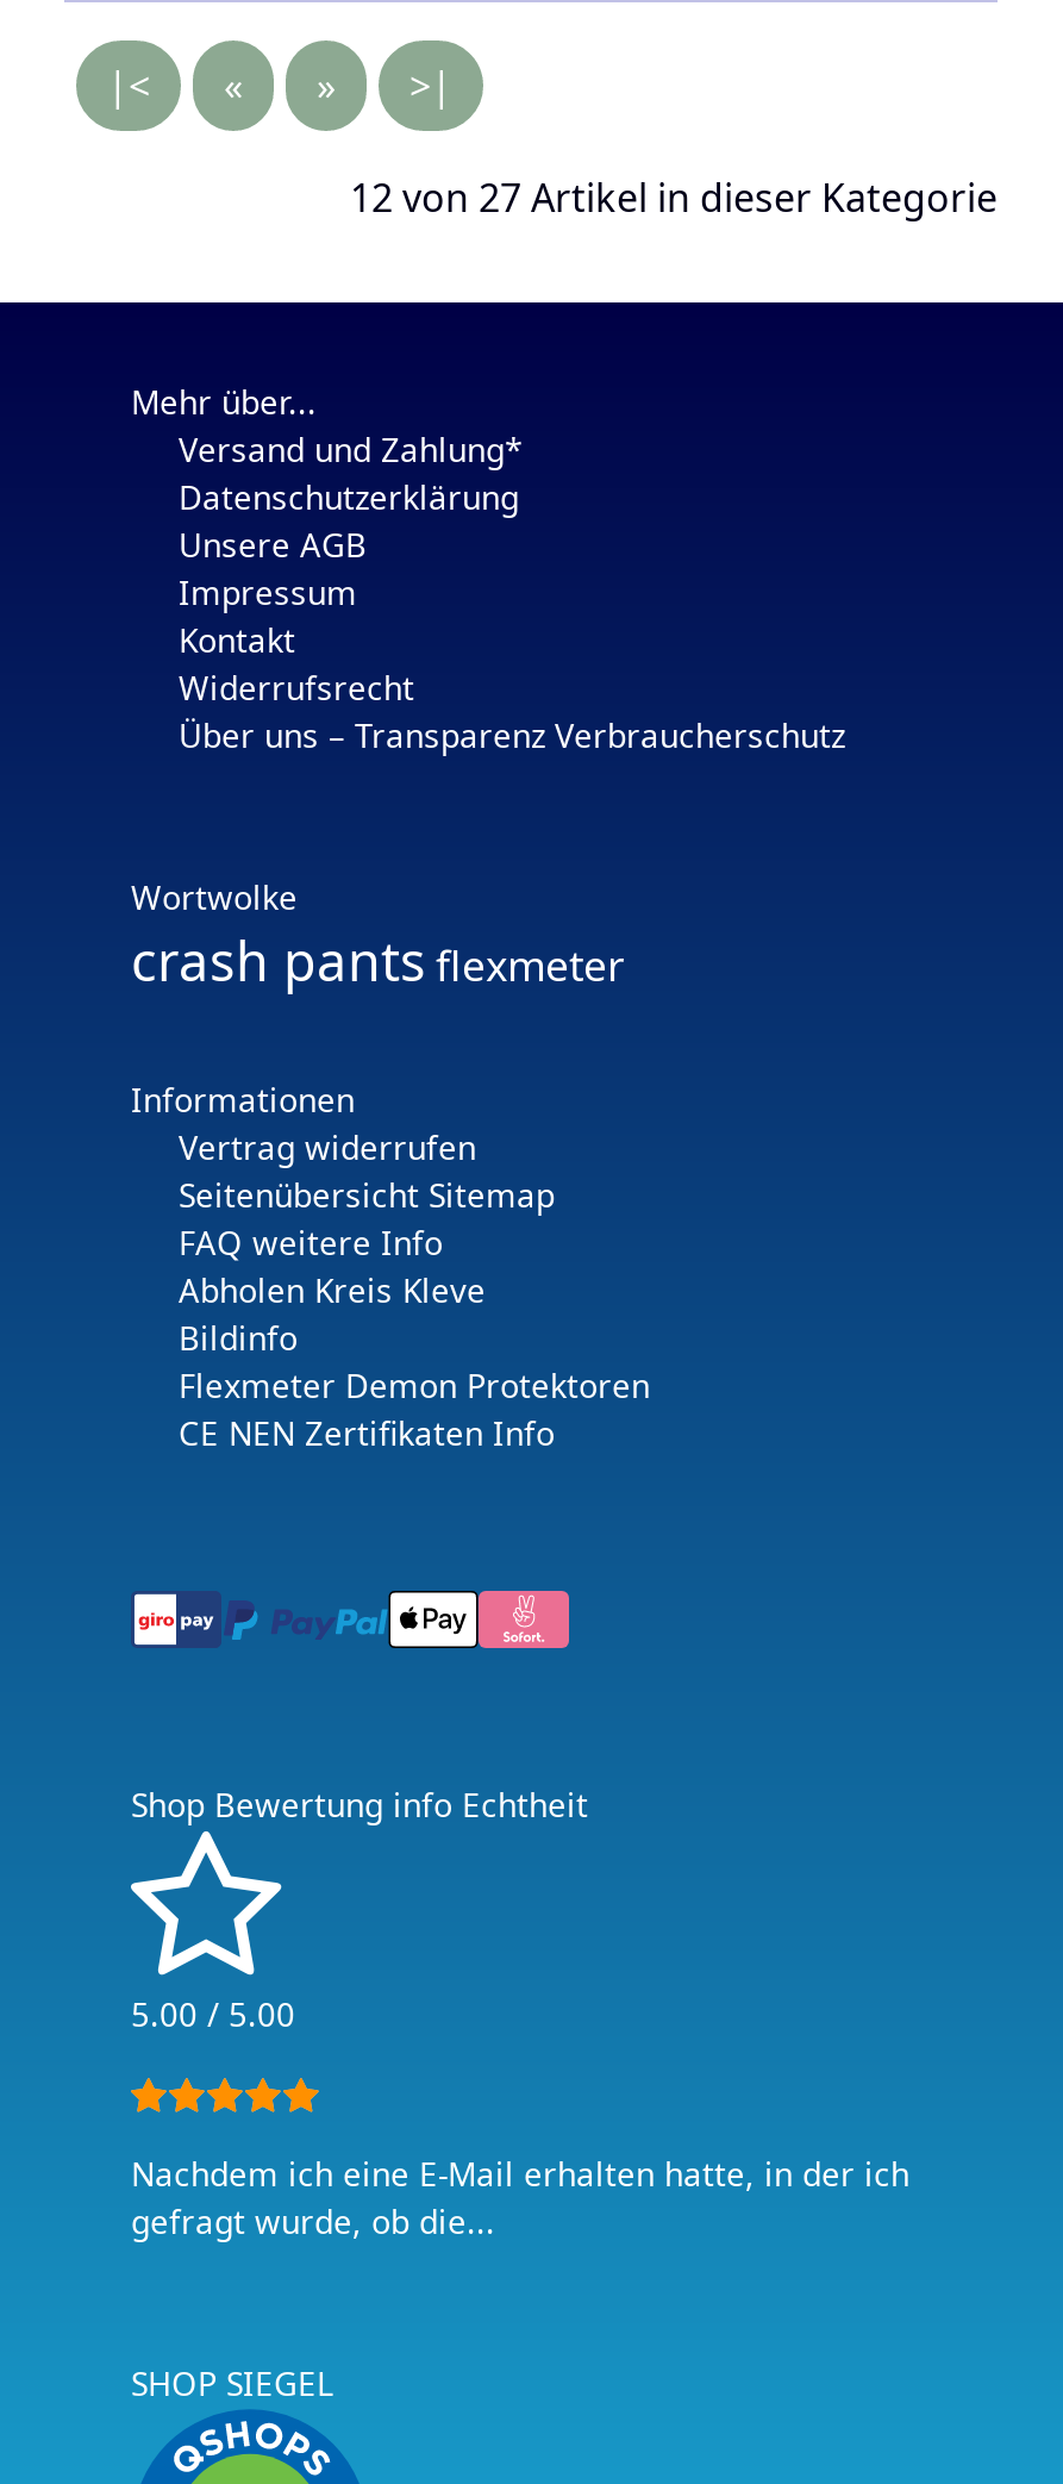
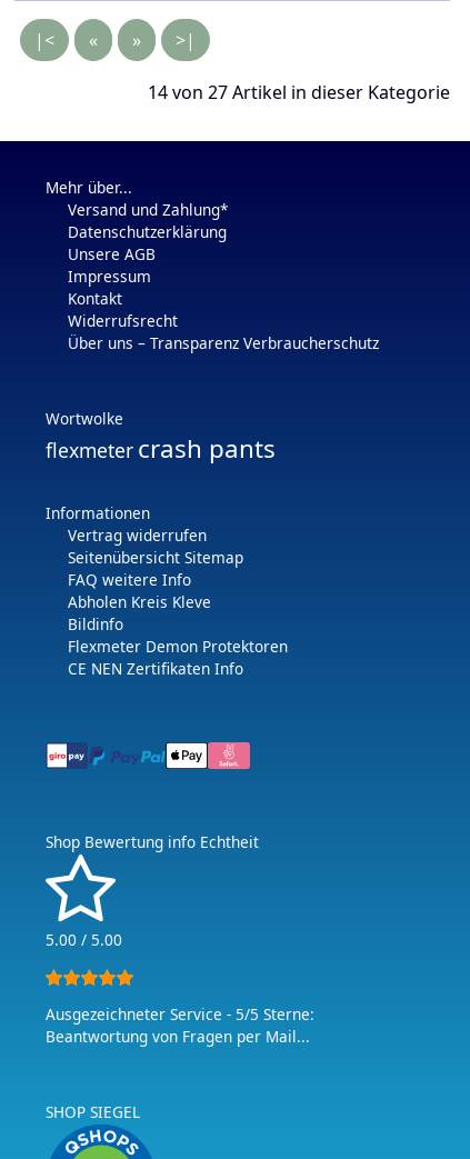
[350,171,998,223] 12 von 27 Artikel in dieser Kategorie -> [148,80,450,104] 14 von 27 Artikel in dieser Kategorie
[131,923,624,997] crash pants flexmeter -> [46,431,276,465] flexmeter crash pants
[131,2150,909,2243] Nachdem ich eine E-Mail erhalten hatte, in der ich | gefragt wurde, ob die... -> [46,1003,314,1046] Ausgezeichneter Service - 5/5 Sterne: | Beantwortung von Fragen per Mail...

